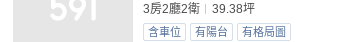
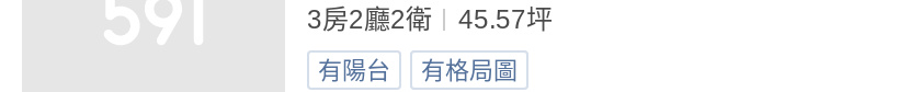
[148,2,255,37] 39.38坪 | 含車位 -> [458,4,553,35] 45.57坪

